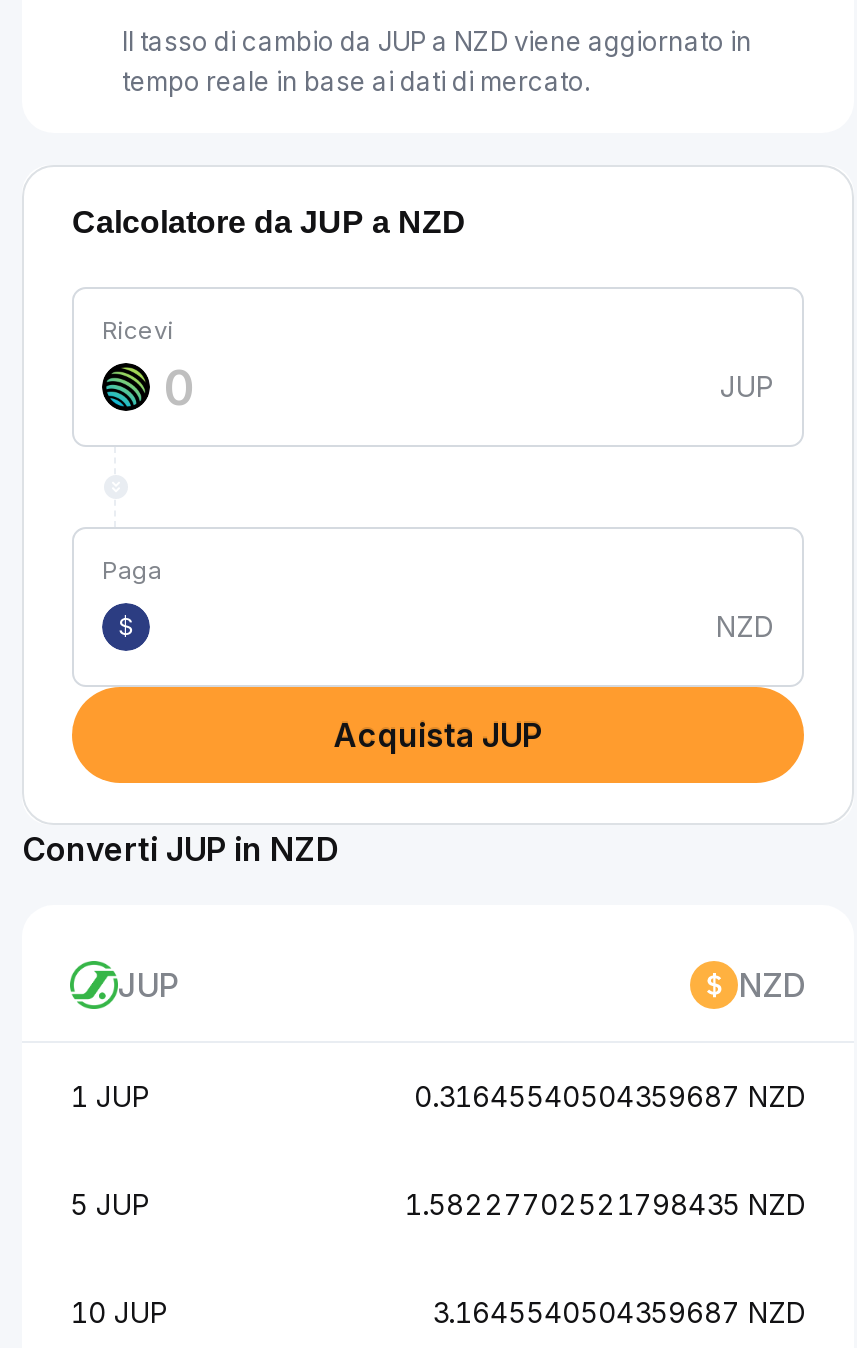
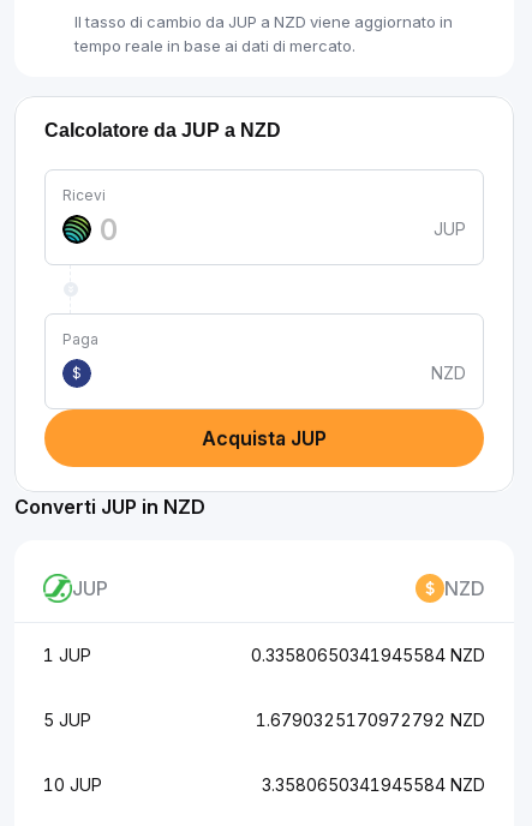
[414,1079,806,1113] 0.31645540504359687 NZD -> [251,645,485,665] 0.33580650341945584 NZD
[404,1187,806,1221] 1.58227702521798435 NZD -> [256,710,485,730] 1.6790325170972792 NZD
[432,1295,806,1329] 3.1645540504359687 NZD -> [262,774,485,795] 3.3580650341945584 NZD

